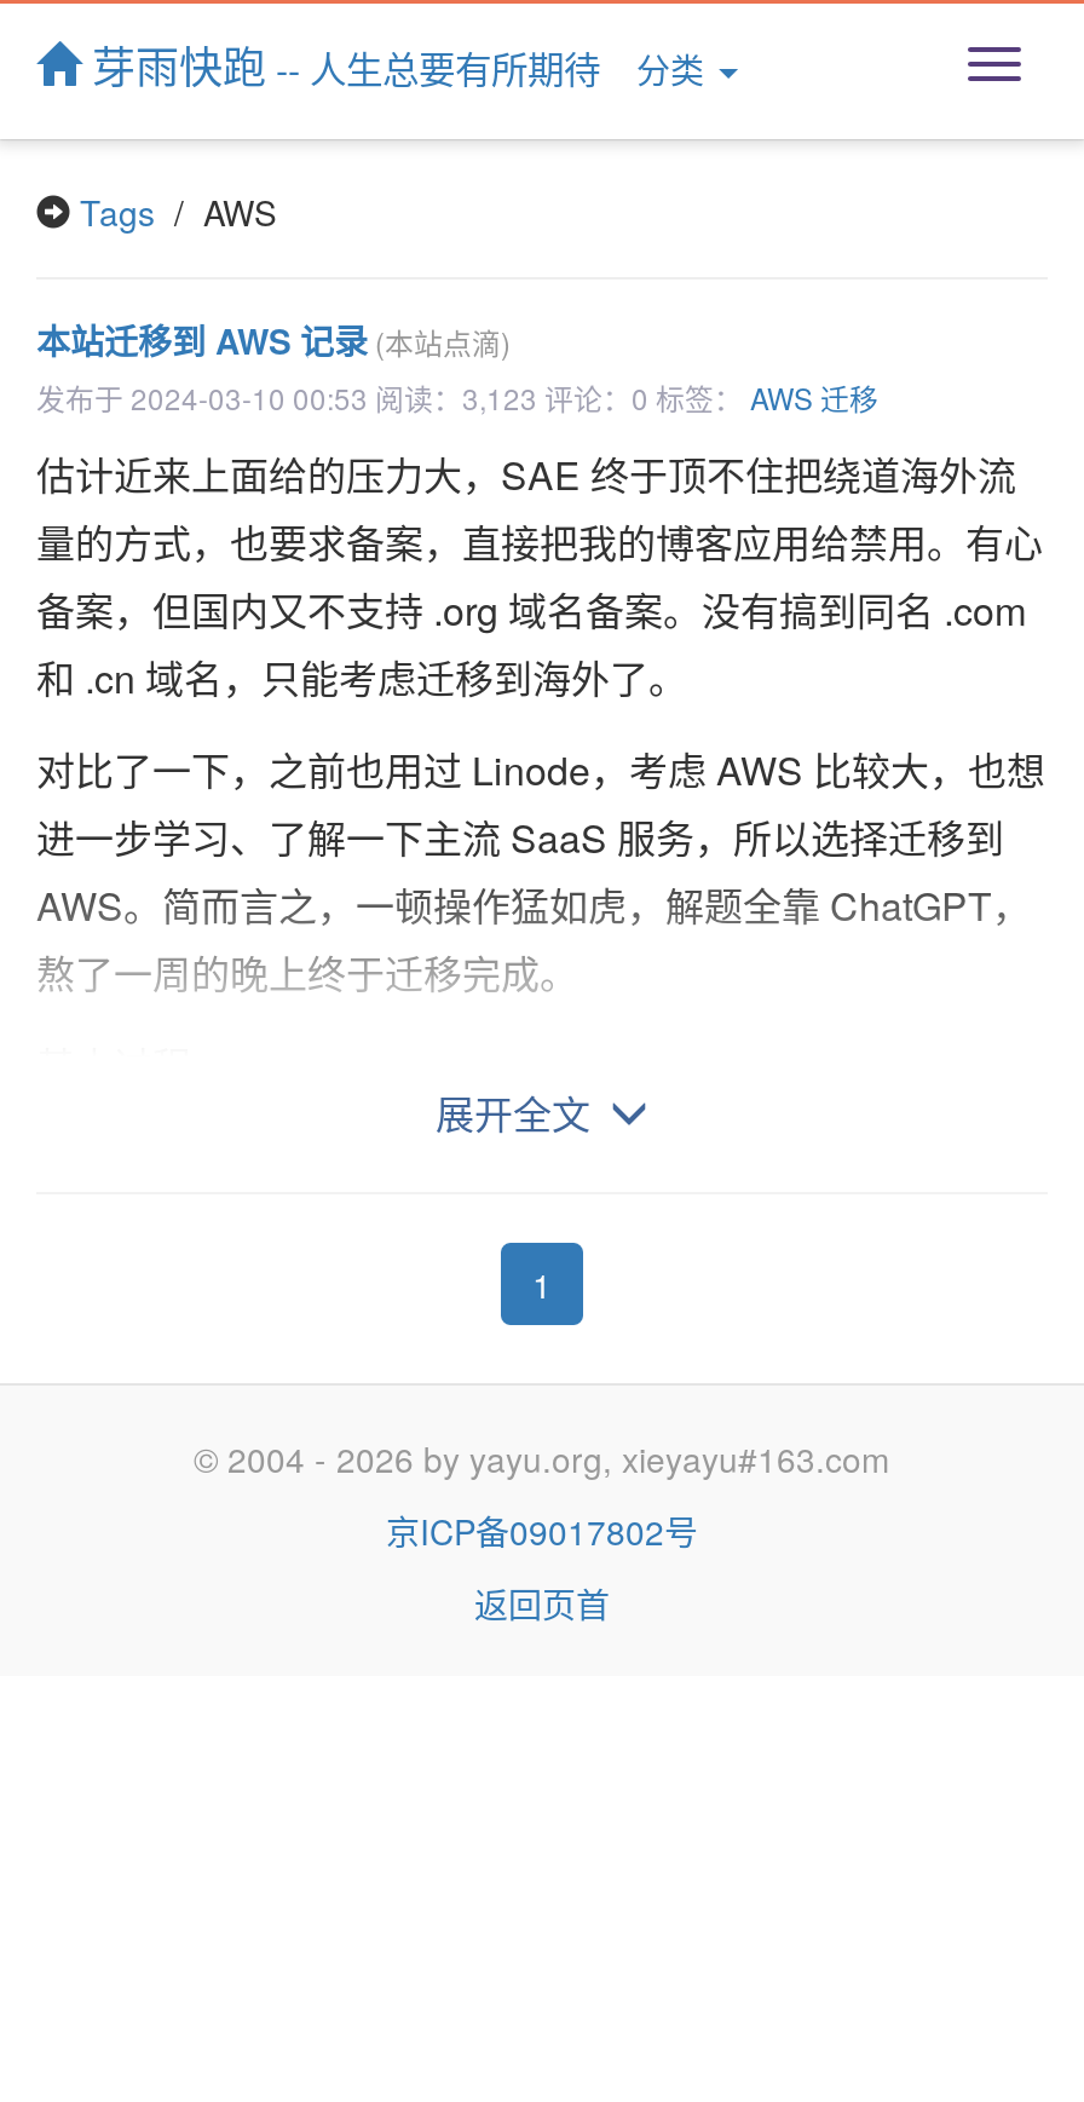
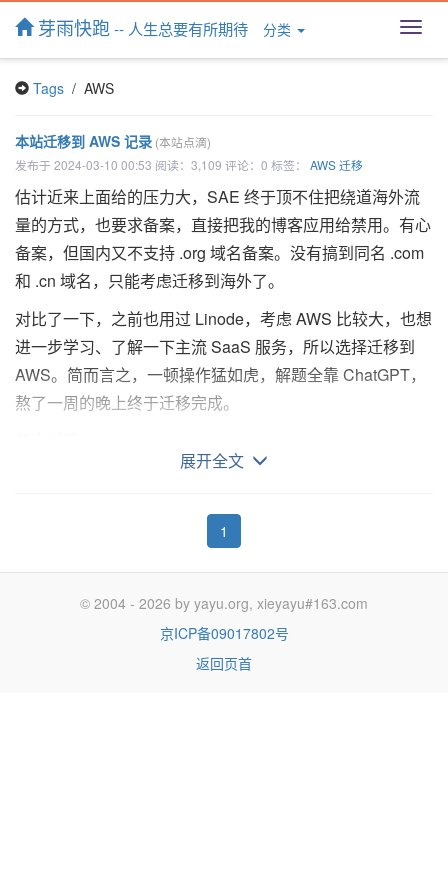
[36,376,878,417] 发布于 2024-03-10 00:53 阅读：3,123 评论：0 标签：AWS 迁移 -> [15,156,363,173] 发布于 2024-03-10 00:53 阅读：3,109 评论：0 标签：AWS 迁移

